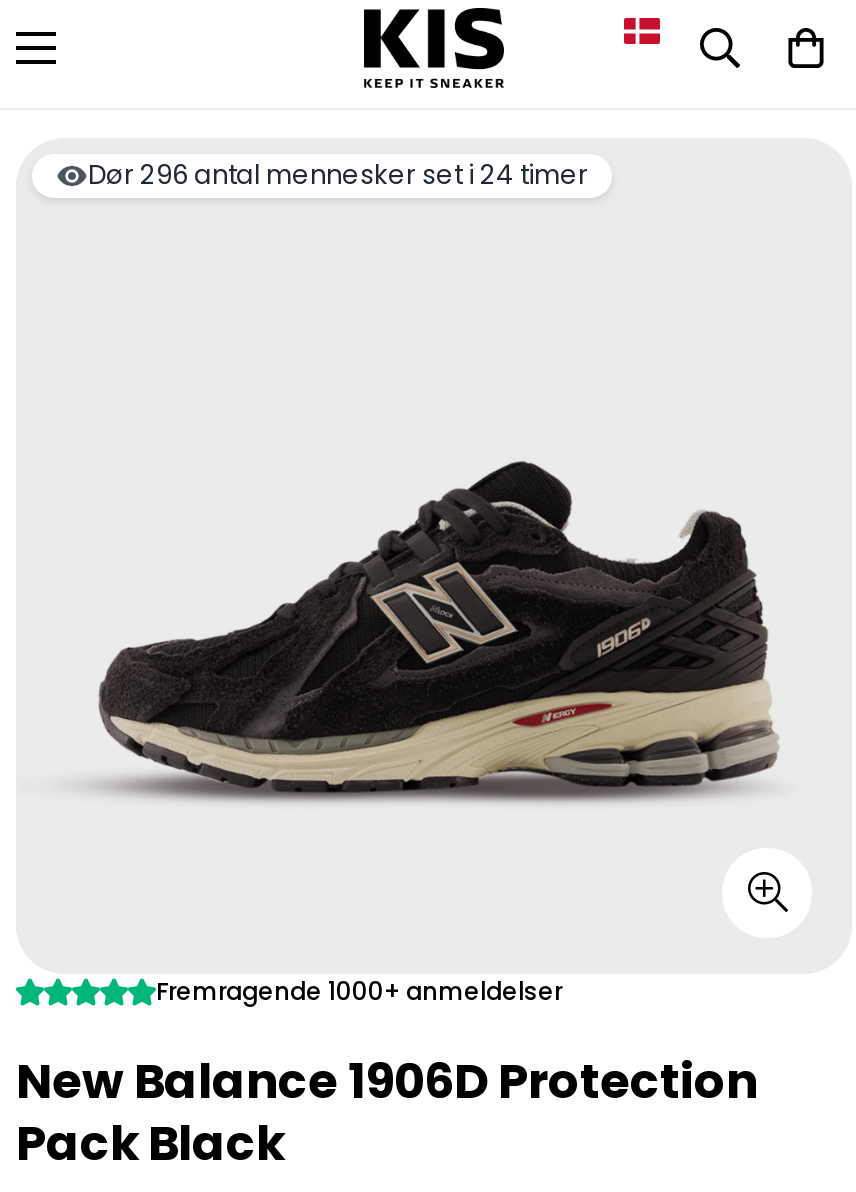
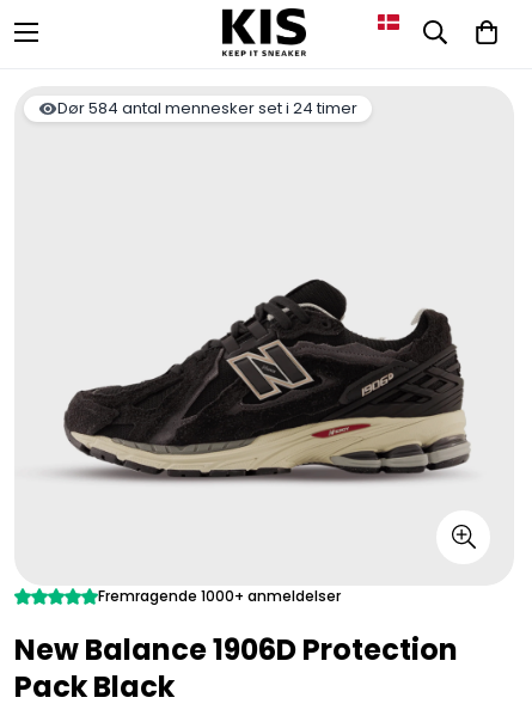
[88,156,588,194] Dør 296 antal mennesker set i 24 timer -> [57,97,357,120] Dør 584 antal mennesker set i 24 timer

